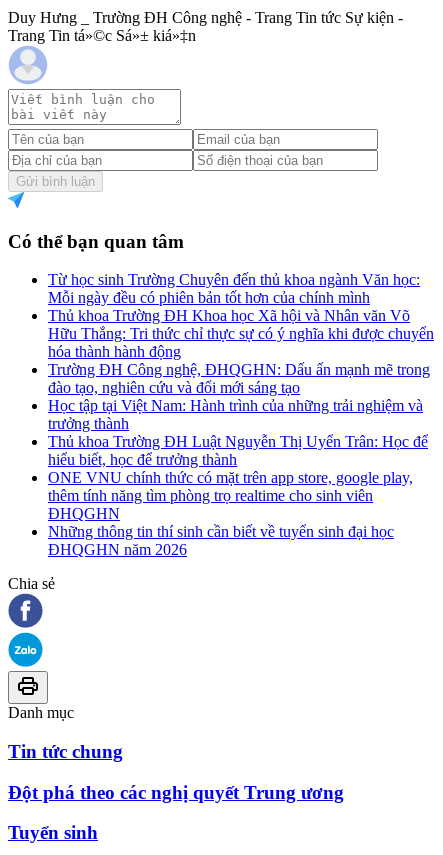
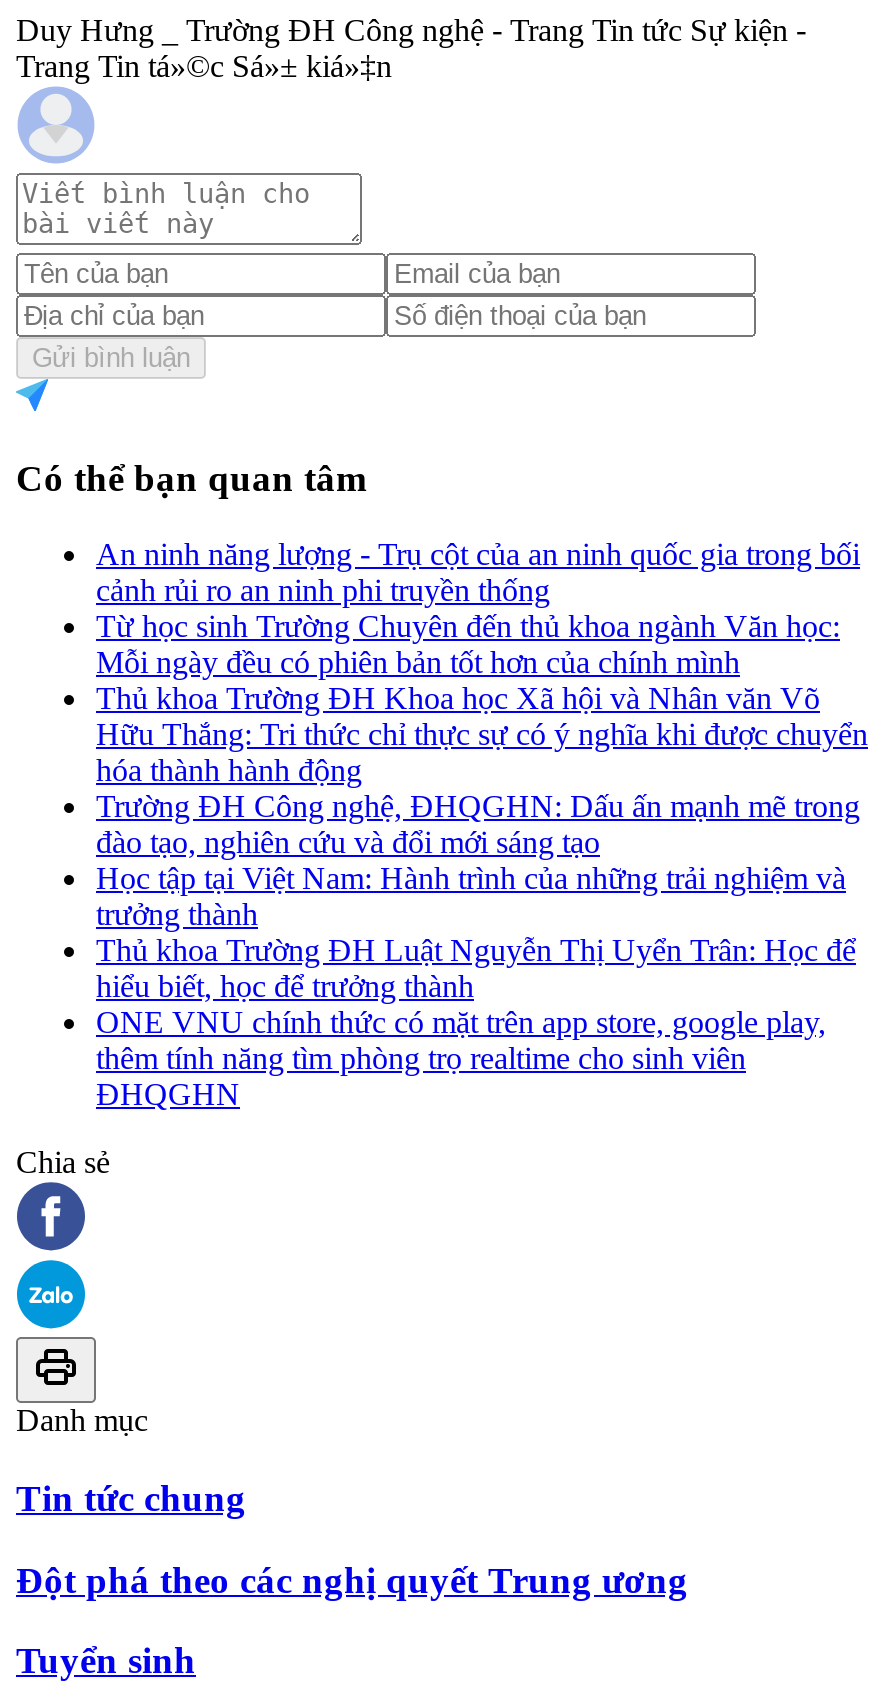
none -> [96,537,860,607] An ninh năng lượng - Trụ cột của an ninh quốc gia trong bối | cảnh rủi ro an ninh phi truyền thống
moved [48,271,434,522] -> [96,609,868,1111]: Từ học sinh Trường Chuyên đến thủ khoa ngành Văn học: | Mỗi ngày đều có phiên bản tốt hơn của chính mình | Thủ khoa Trường ĐH Khoa học Xã hội và Nhân văn Võ | ... | thêm tính năng tìm phòng trọ realtime cho sinh viên | ĐHQGHN
[48,523,394,558] Những thông tin thí sinh cần biết về tuyển sinh đại học | ĐHQGHN năm 2026 -> none

